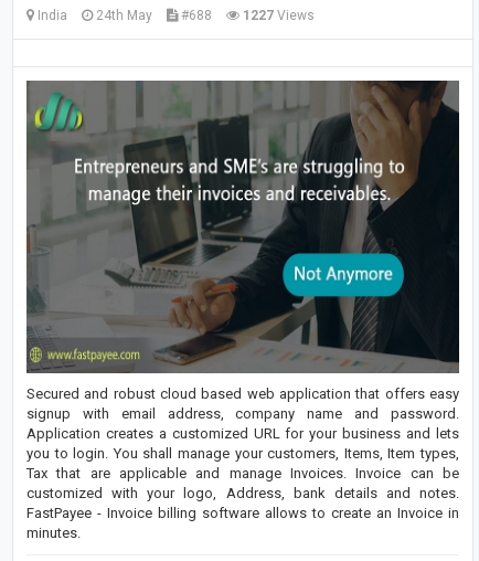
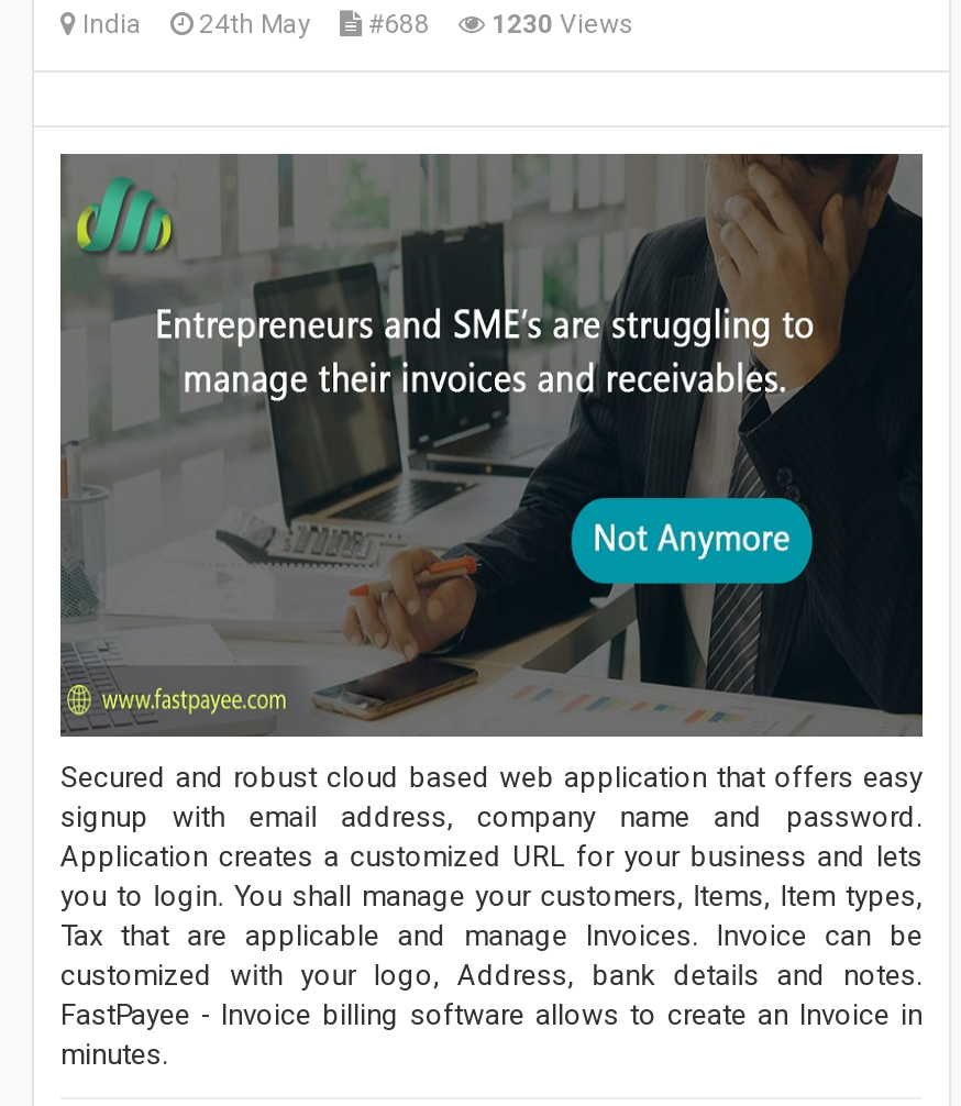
[34,8,315,24] India 24th May #688 1227 Views -> [76,9,634,40] India 24th May #688 1230 Views

